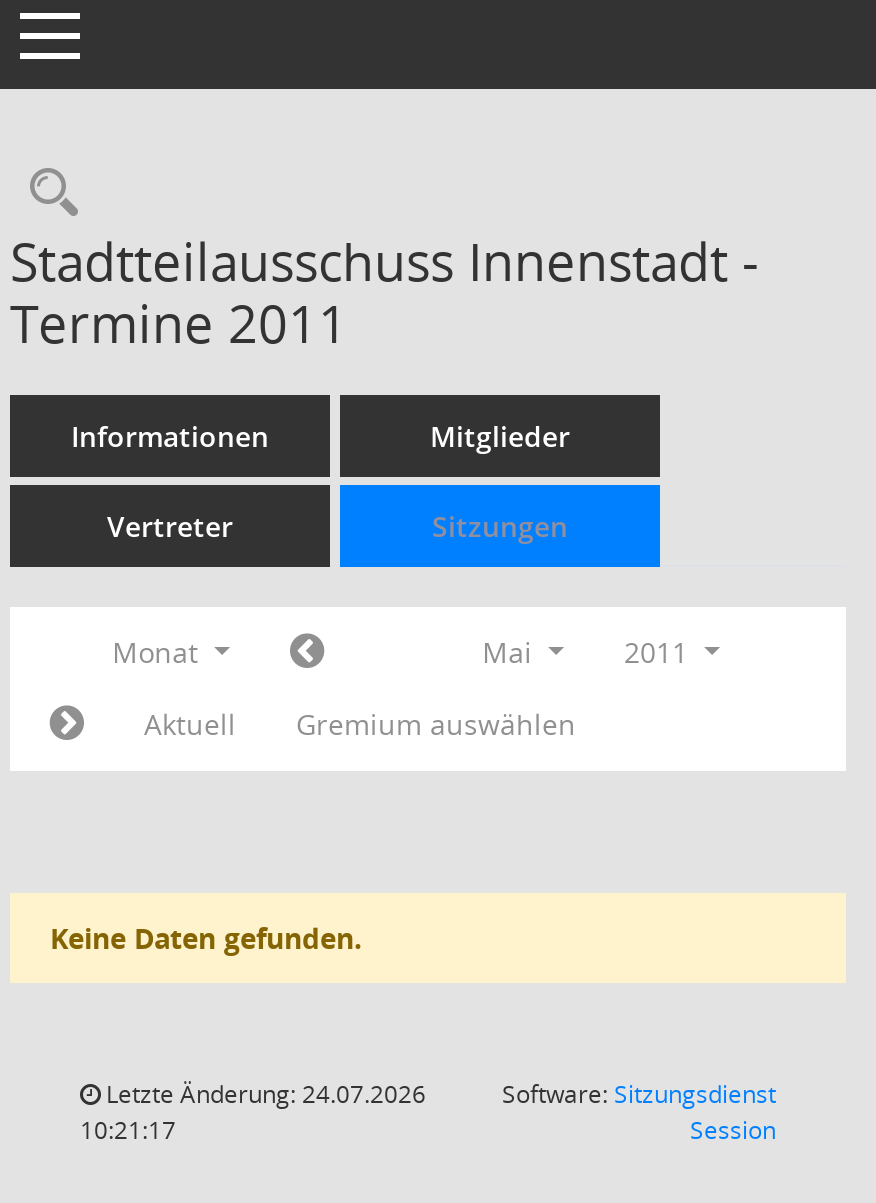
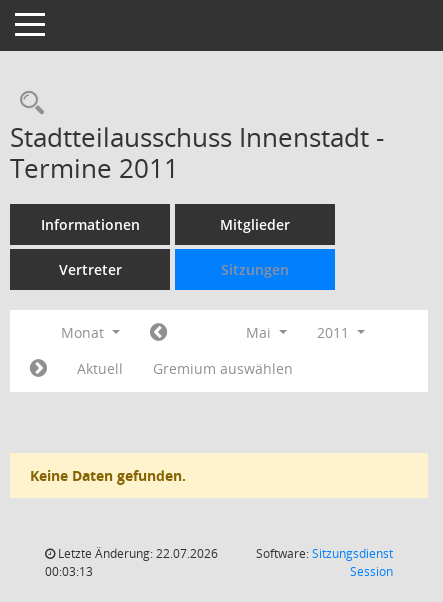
[100,1077,426,1111] Letzte Änderung: 24.07.2026 -> [55,545,218,562] Letzte Änderung: 22.07.2026
[80,1113,176,1147] 10:21:17 -> [45,563,93,580] 00:03:13

